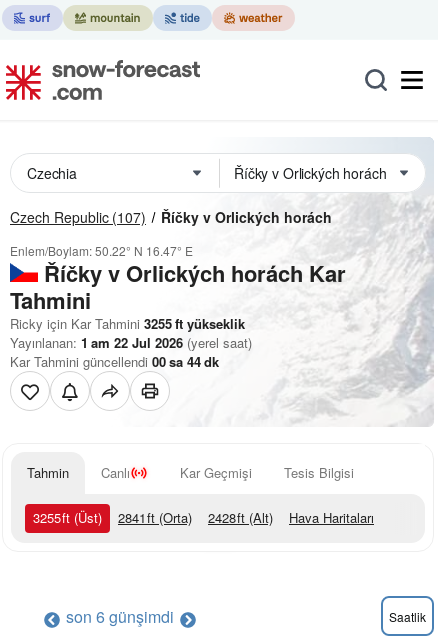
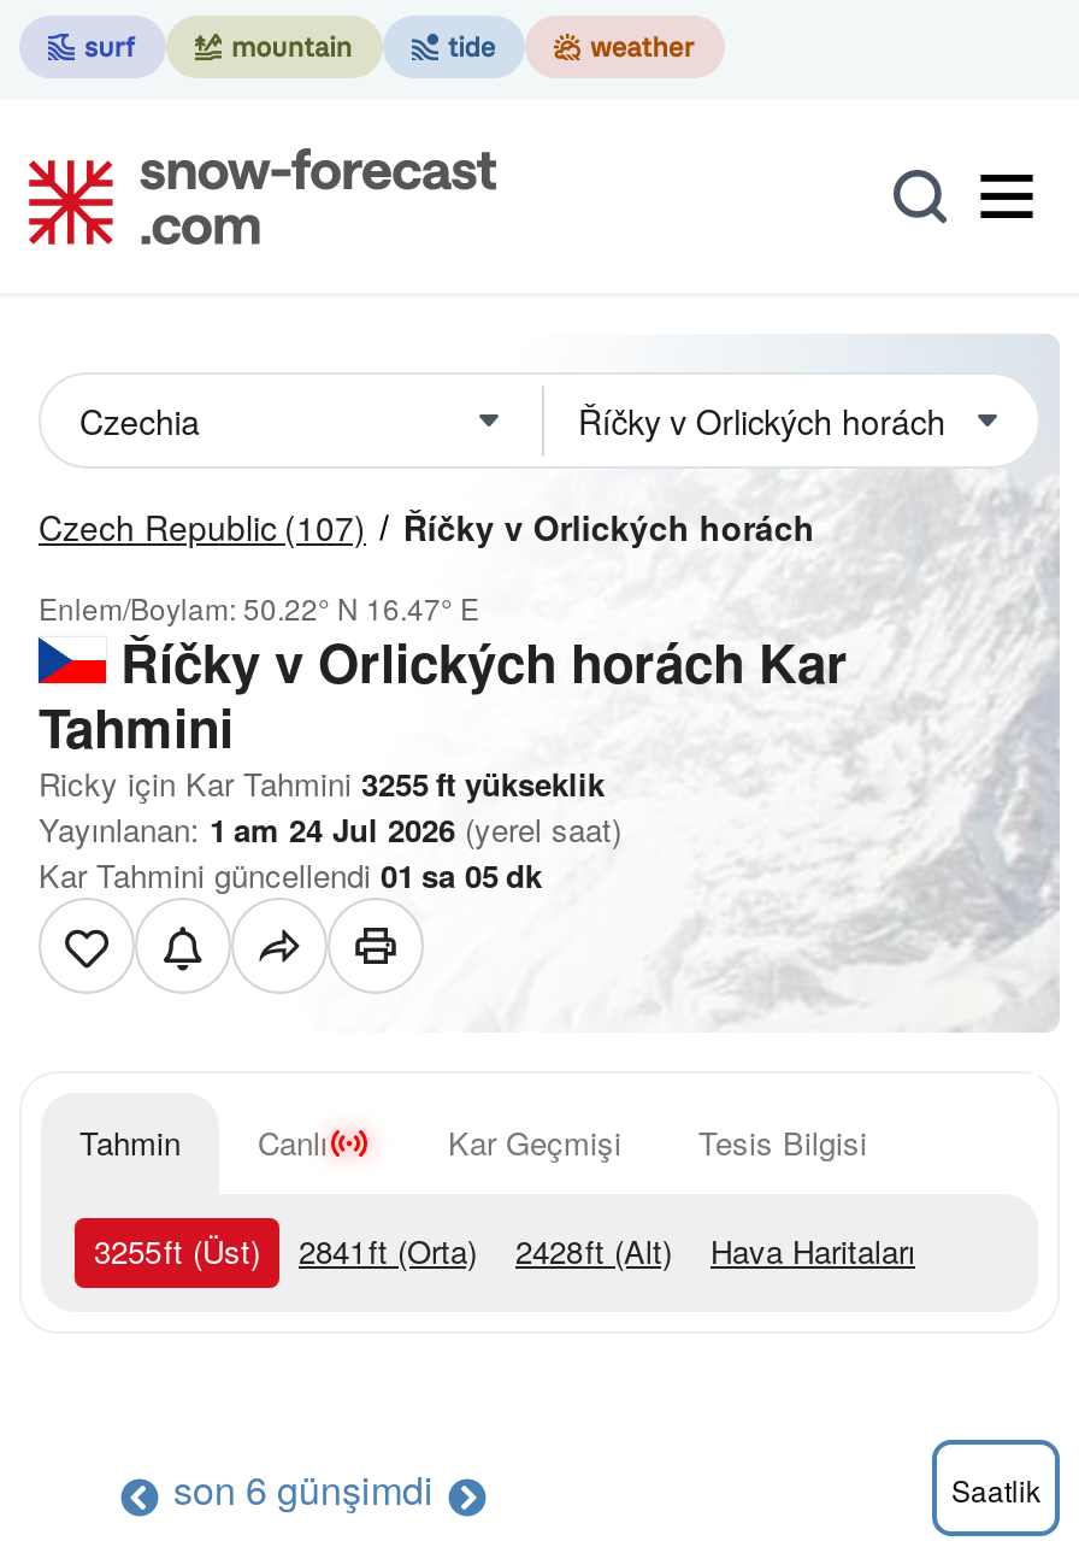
[10,333,252,352] Yayınlanan: 1 am 22 Jul 2026 (yerel saat) -> [39,806,621,852] Yayınlanan: 1 am 24 Jul 2026 (yerel saat)
[10,352,219,371] Kar Tahmini güncellendi 00 sa 44 dk -> [39,852,542,898] Kar Tahmini güncellendi 01 sa 05 dk

